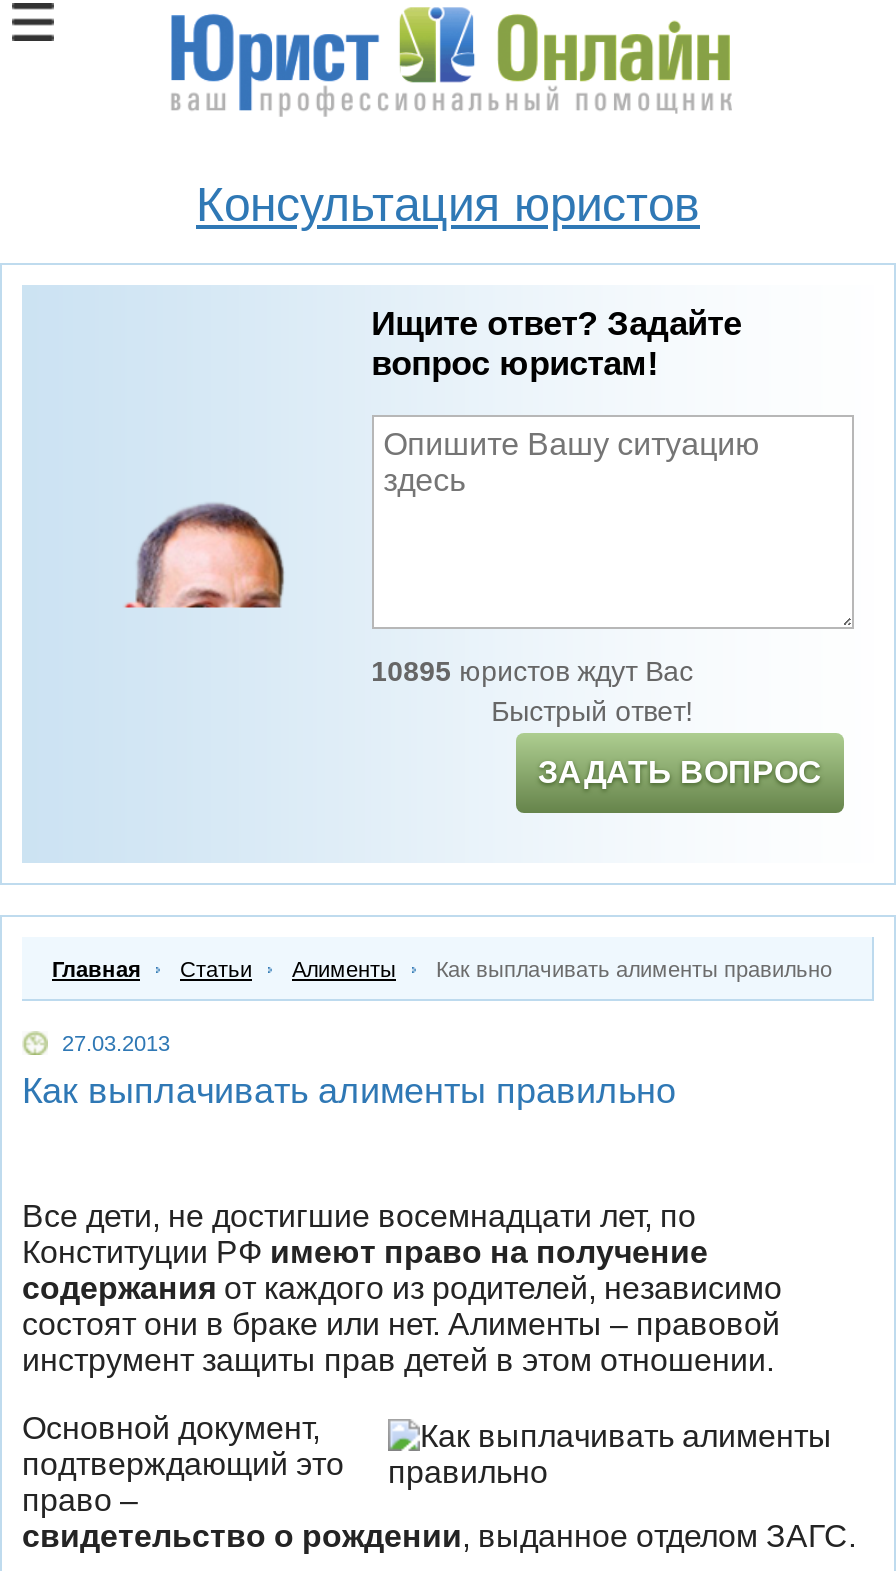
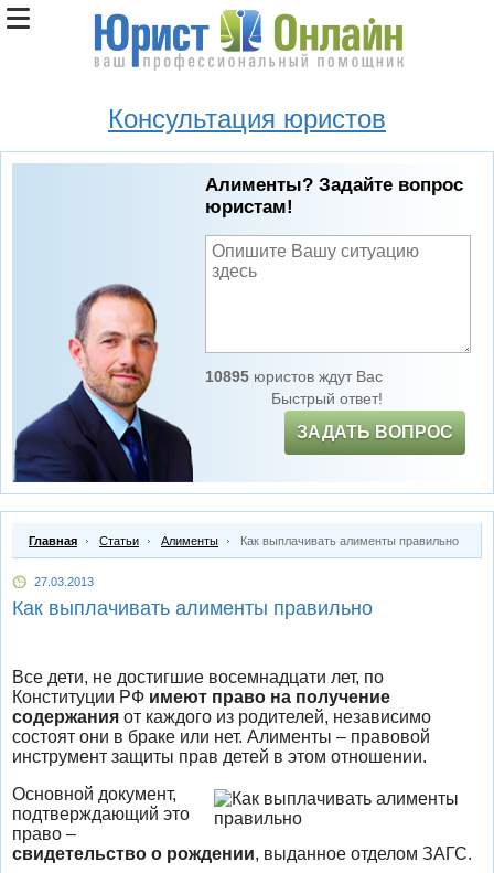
none -> [13,340,194,483] [image]
[371,305,741,383] Ищите ответ? Задайте | вопрос юристам! -> [205,174,463,217] Алименты? Задайте вопрос | юристам!

